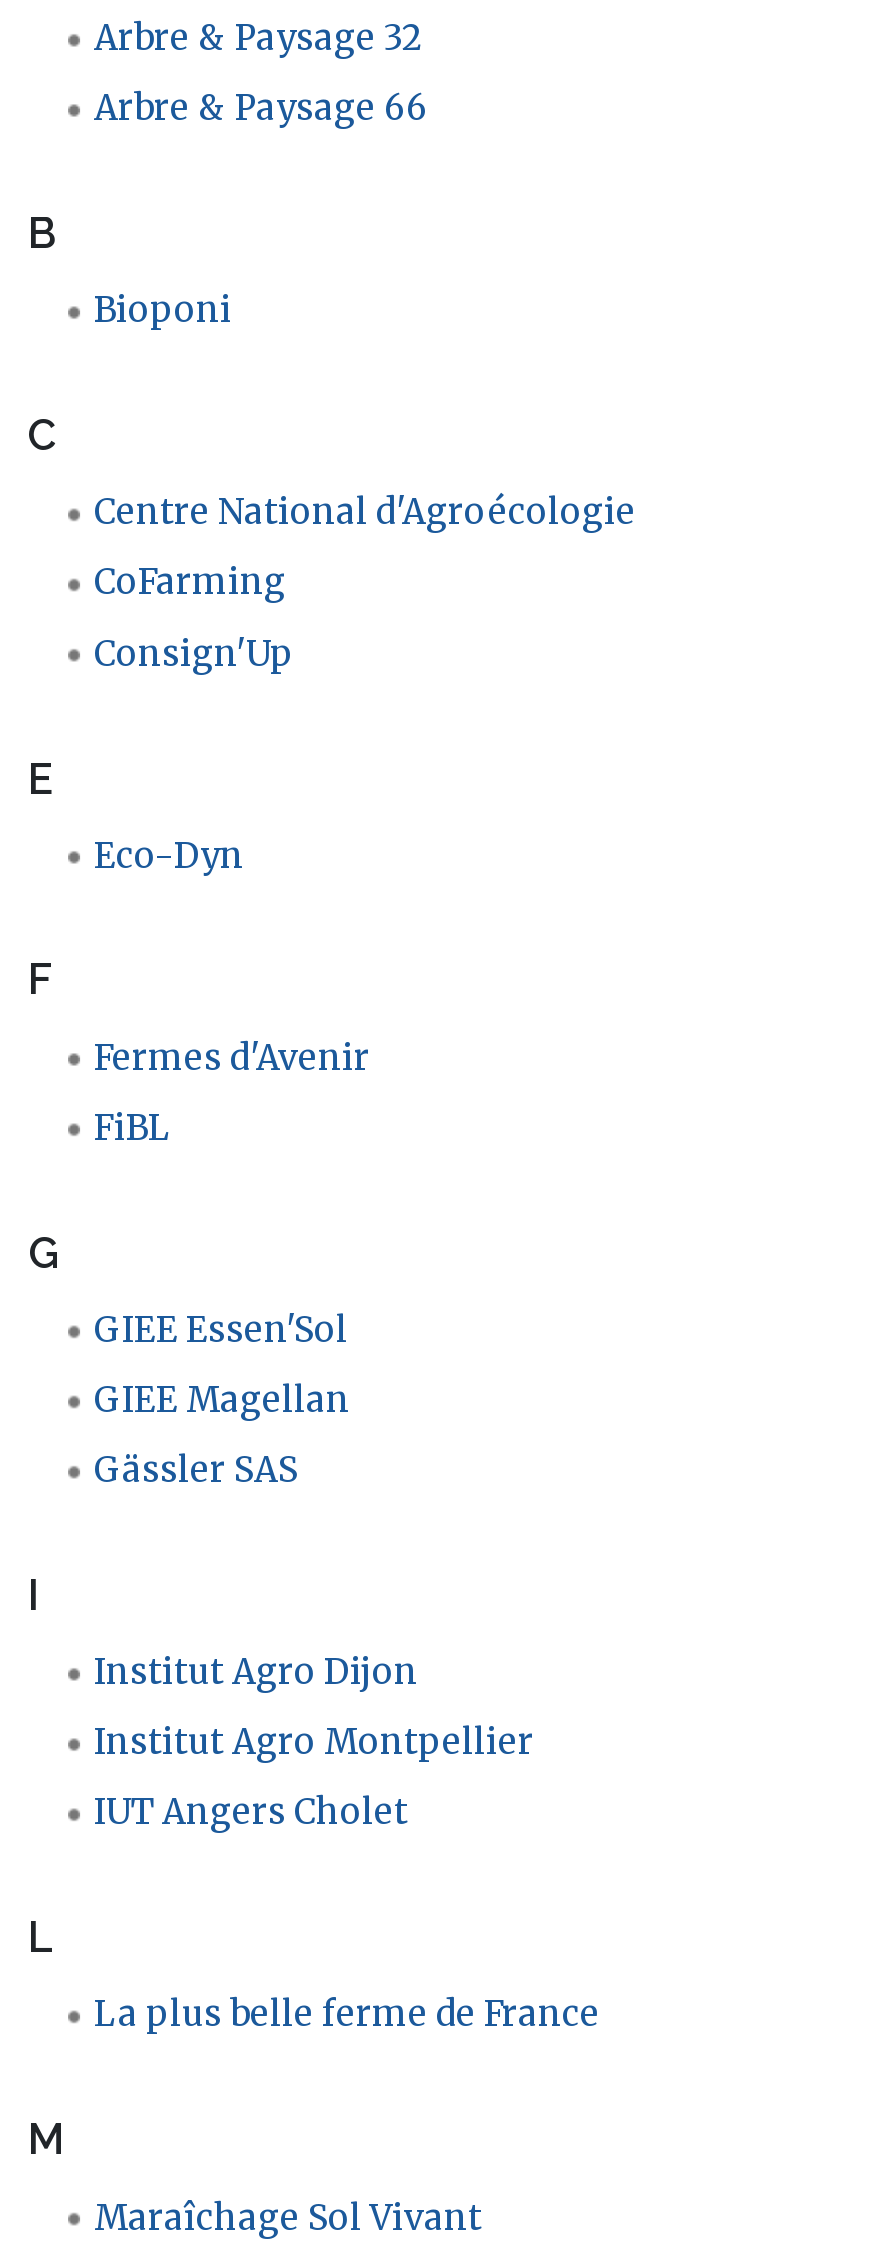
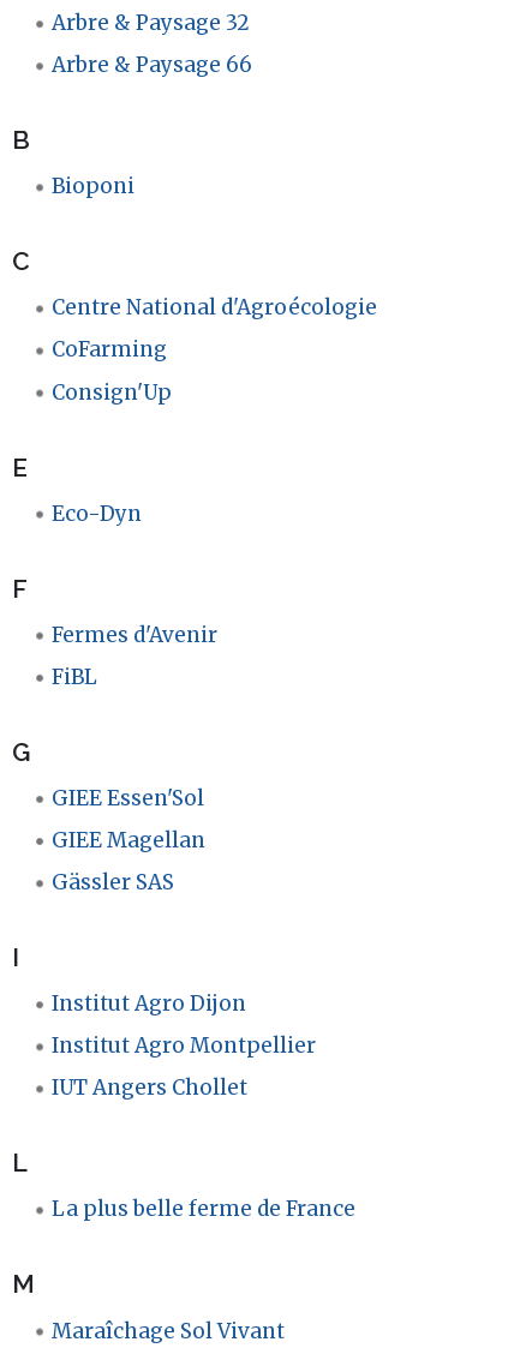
[94,1791,408,1835] IUT Angers Cholet -> [52,1075,247,1101] IUT Angers Chollet

